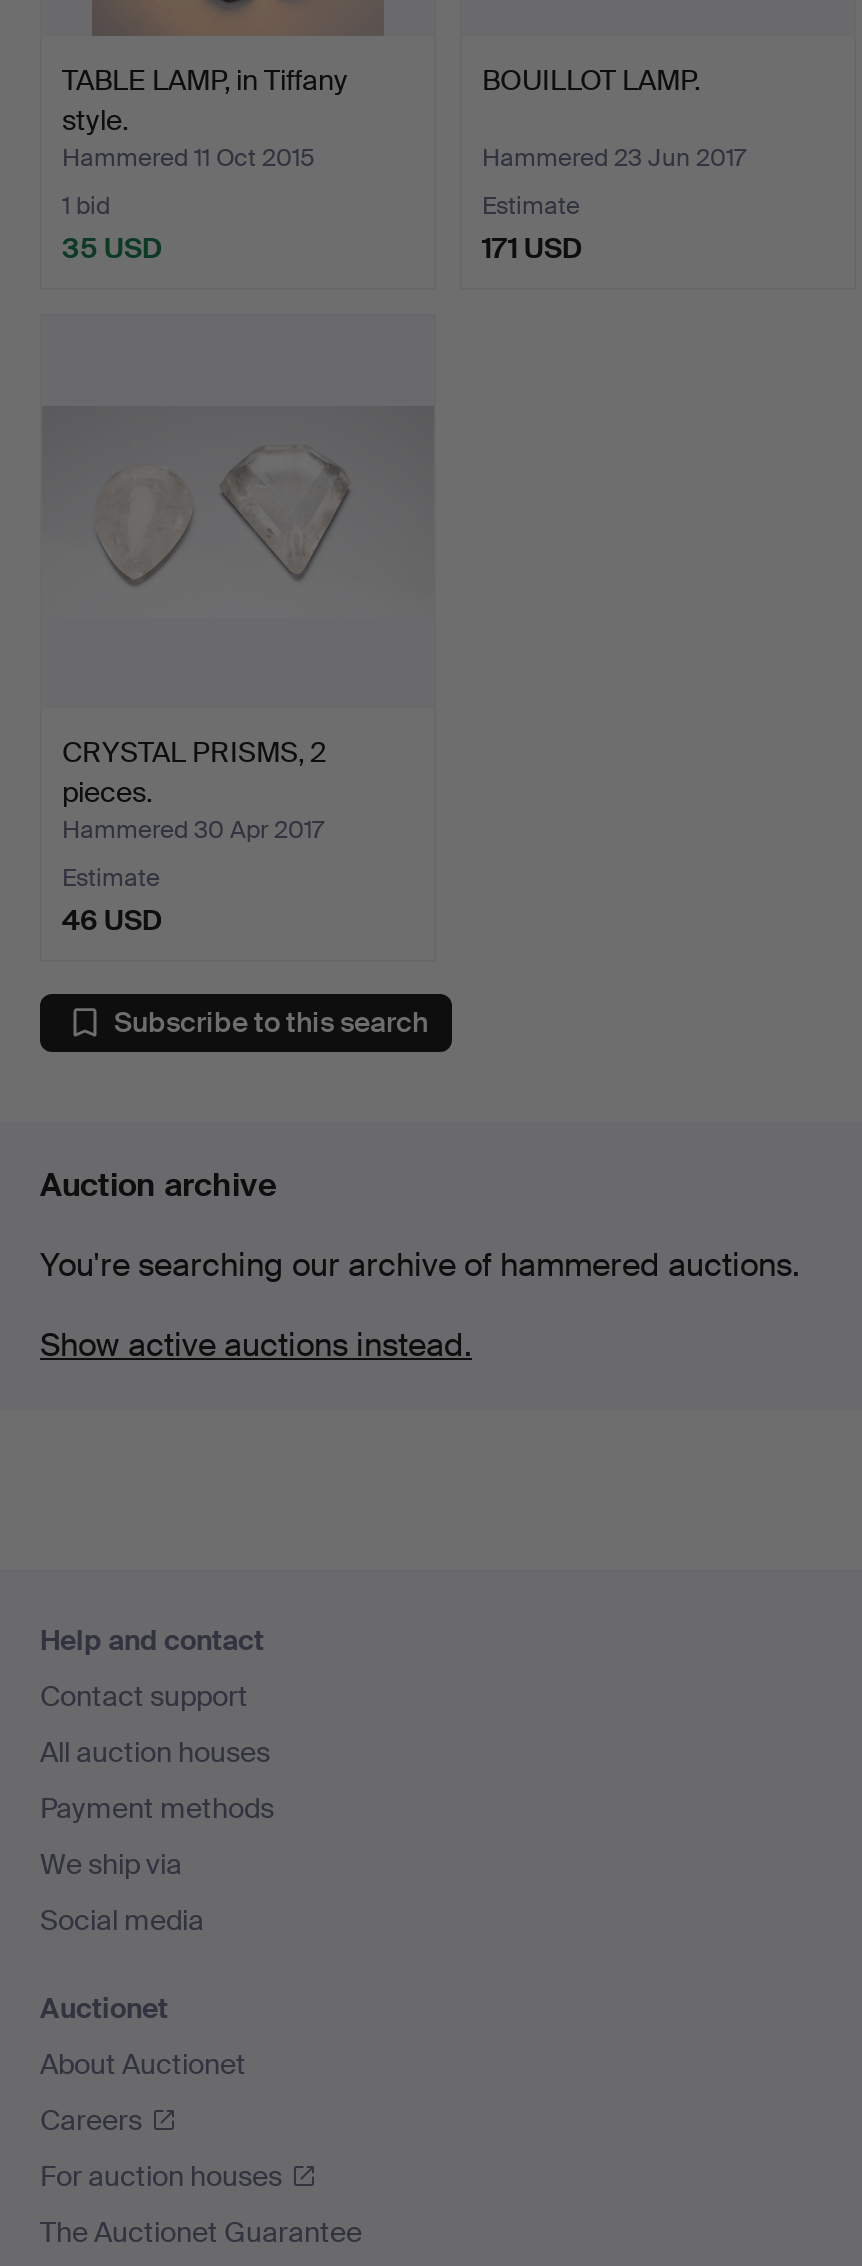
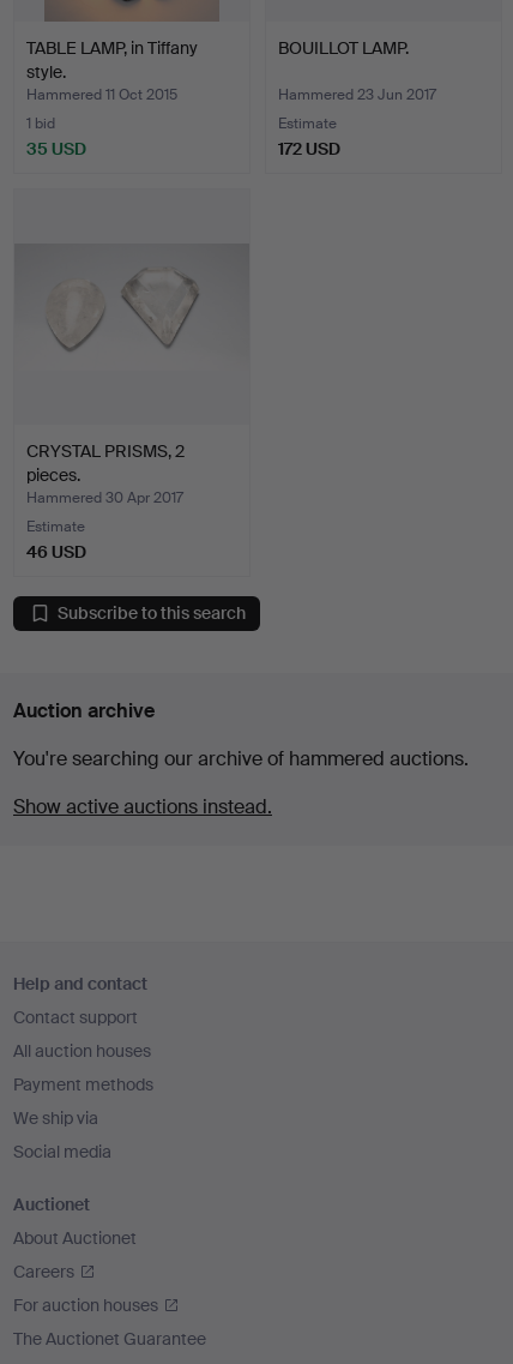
[482,230,582,266] 171 USD -> [278,138,340,159] 172 USD

